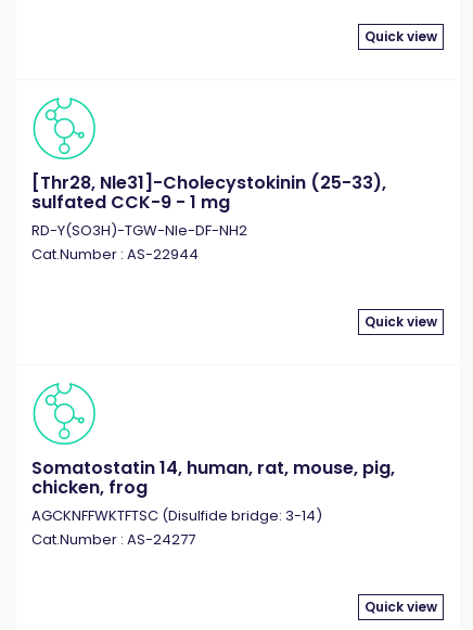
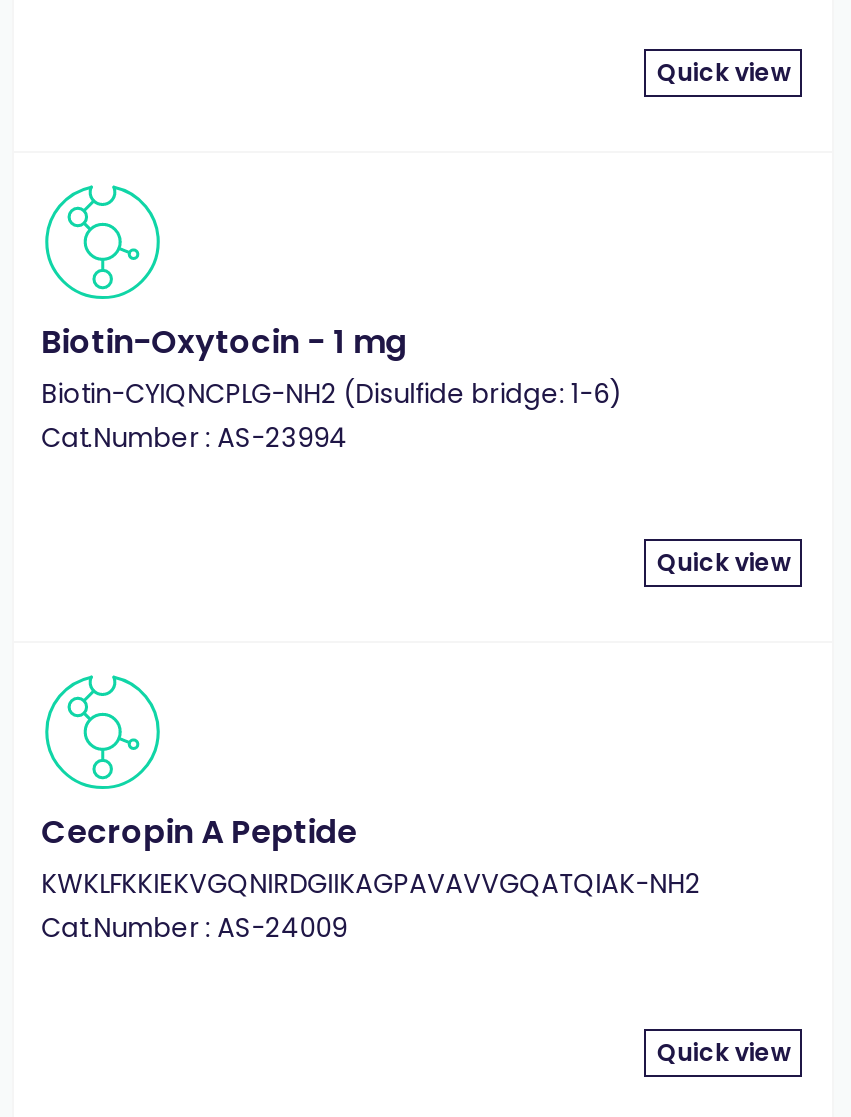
[31,170,386,265] [Thr28, Nle31]-Cholecystokinin (25-33), | sulfated CCK-9 - 1 mg | RD-Y(SO3H)-TGW-Nle-DF-NH2 | Cat.Number : AS-22944 -> [41,319,621,457] Biotin-Oxytocin - 1 mg | Biotin-CYIQNCPLG-NH2 (Disulfide bridge: 1-6) | Cat.Number : AS-23994
[31,455,395,550] Somatostatin 14, human, rat, mouse, pig, | chicken, frog | AGCKNFFWKTFTSC (Disulfide bridge: 3-14) | Cat.Number : AS-24277 -> [41,809,701,947] Cecropin A Peptide | KWKLFKKIEKVGQNIRDGIIKAGPAVAVVGQATQIAK-NH2 | Cat.Number : AS-24009

